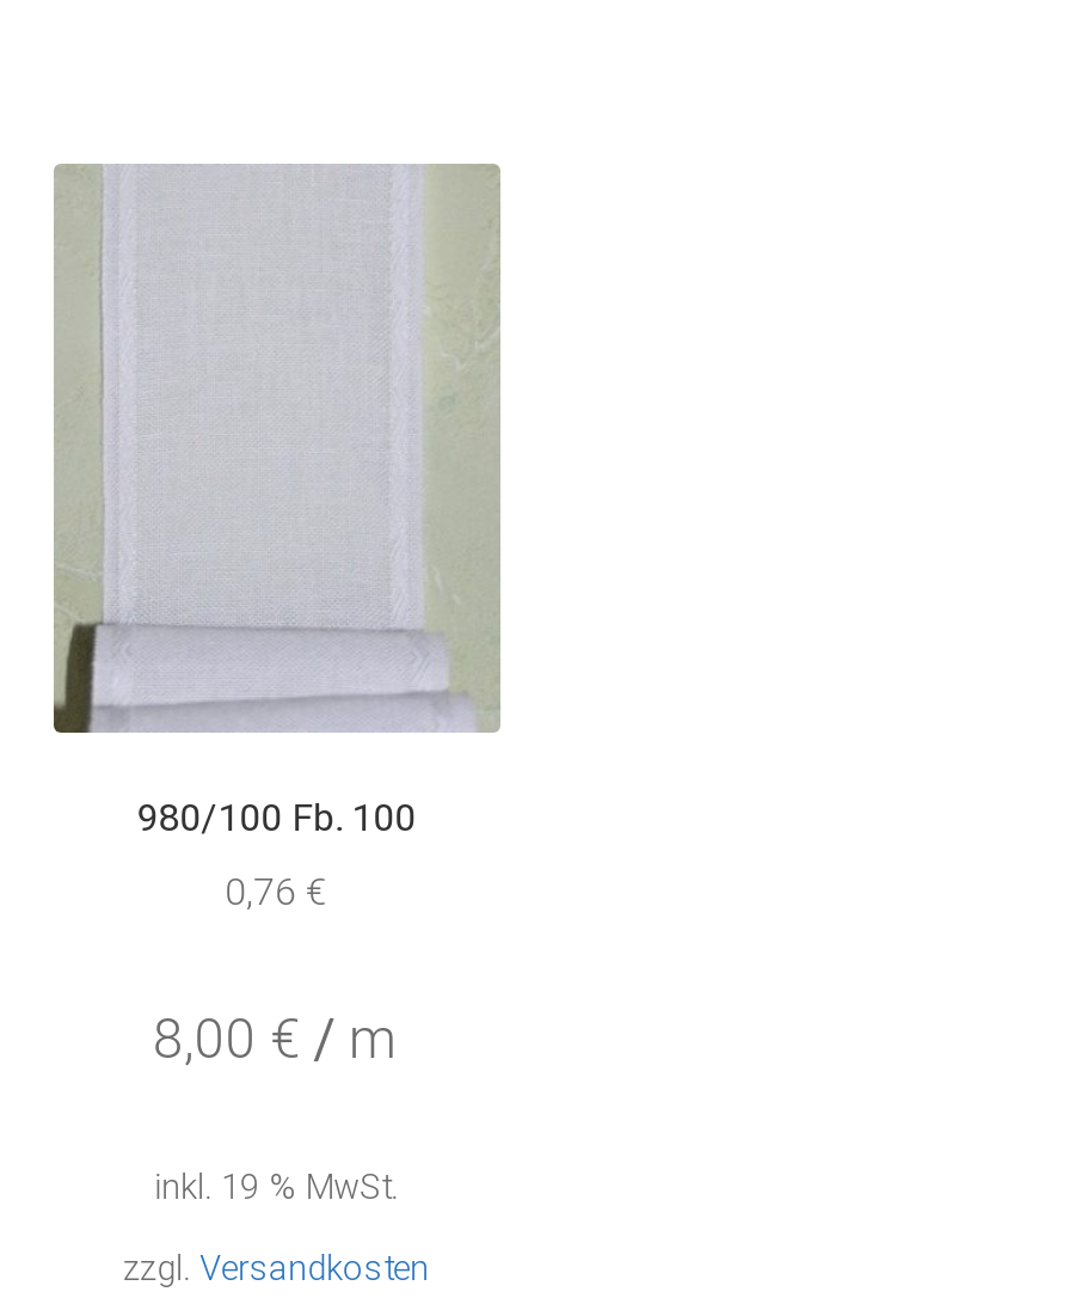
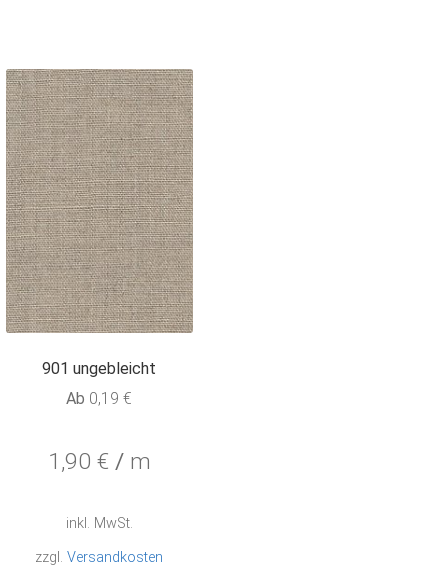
[51,163,503,736] [image] -> none
[136,795,416,840] 980/100 Fb. 100 -> [42,359,156,378] 901 ungebleicht
[225,868,328,914] 0,76 € -> [66,389,132,408] Ab 0,19 €
[153,1007,399,1072] 8,00 €/ m -> [48,447,151,474] 1,90 €/ m
[154,1168,398,1208] inkl. 19 % MwSt. -> [66,515,133,532] inkl. MwSt.

